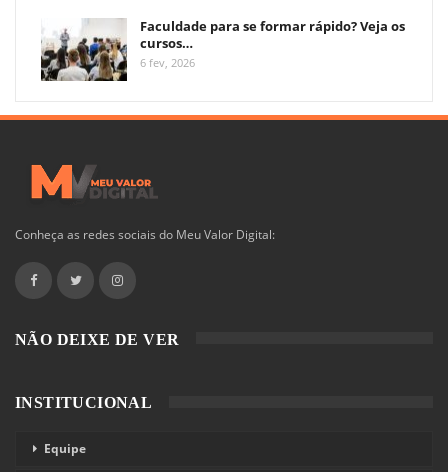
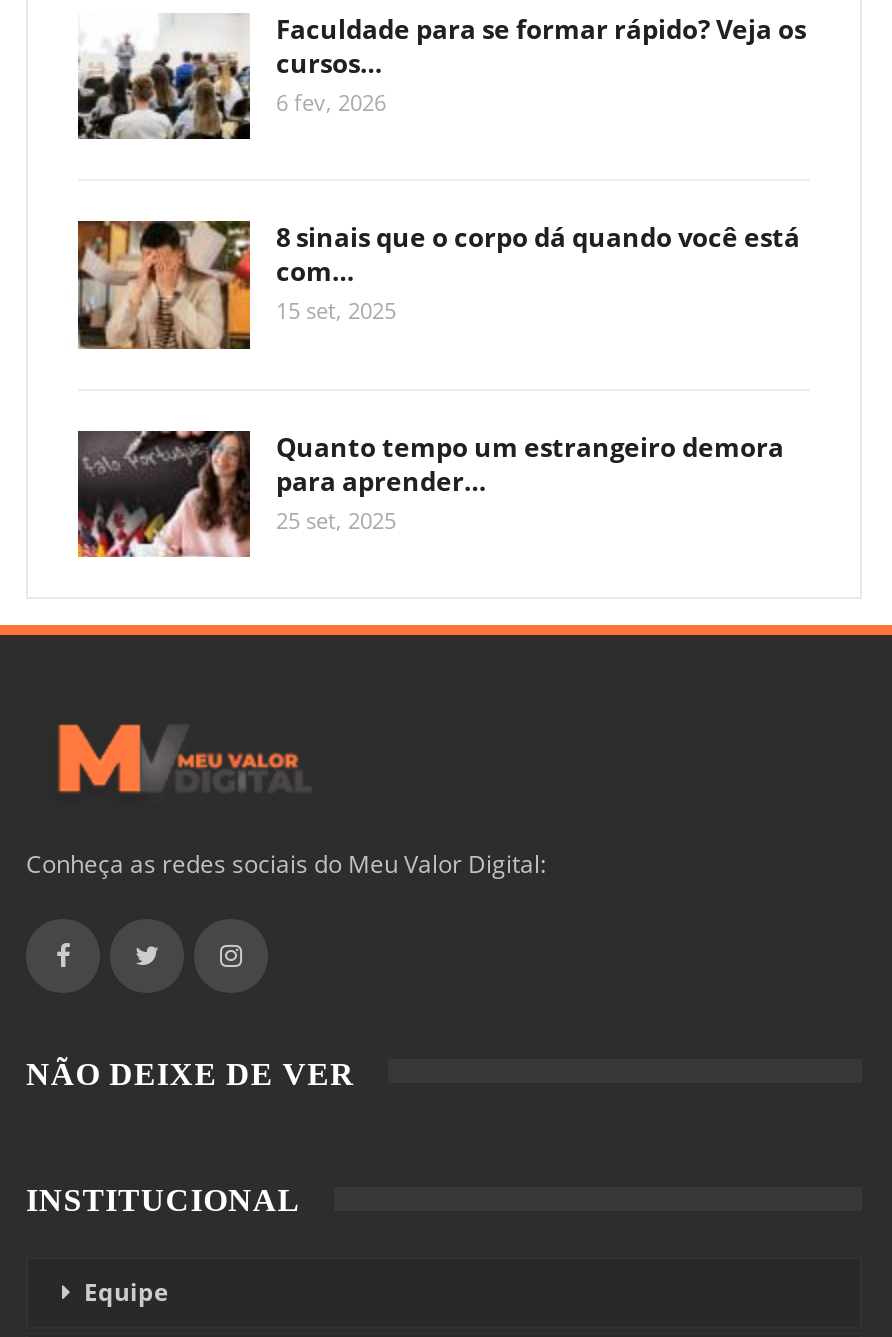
none -> [76,219,800,351] [image] | 8 sinais que o corpo dá quando você está | com… | 15 set, 2025
none -> [76,429,784,559] [image] | Quanto tempo um estrangeiro demora | para aprender… | 25 set, 2025

